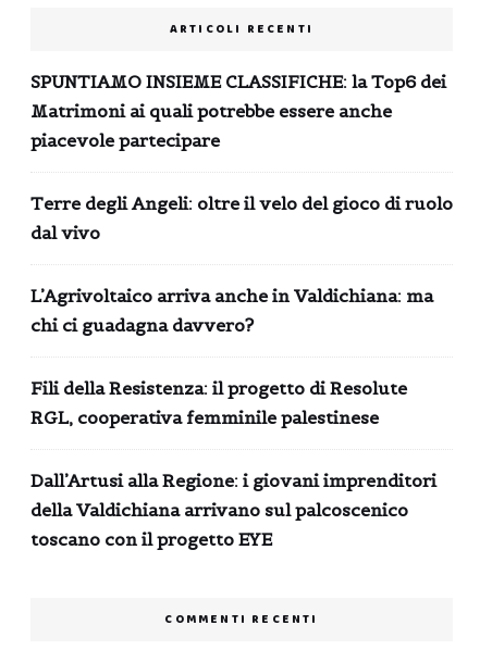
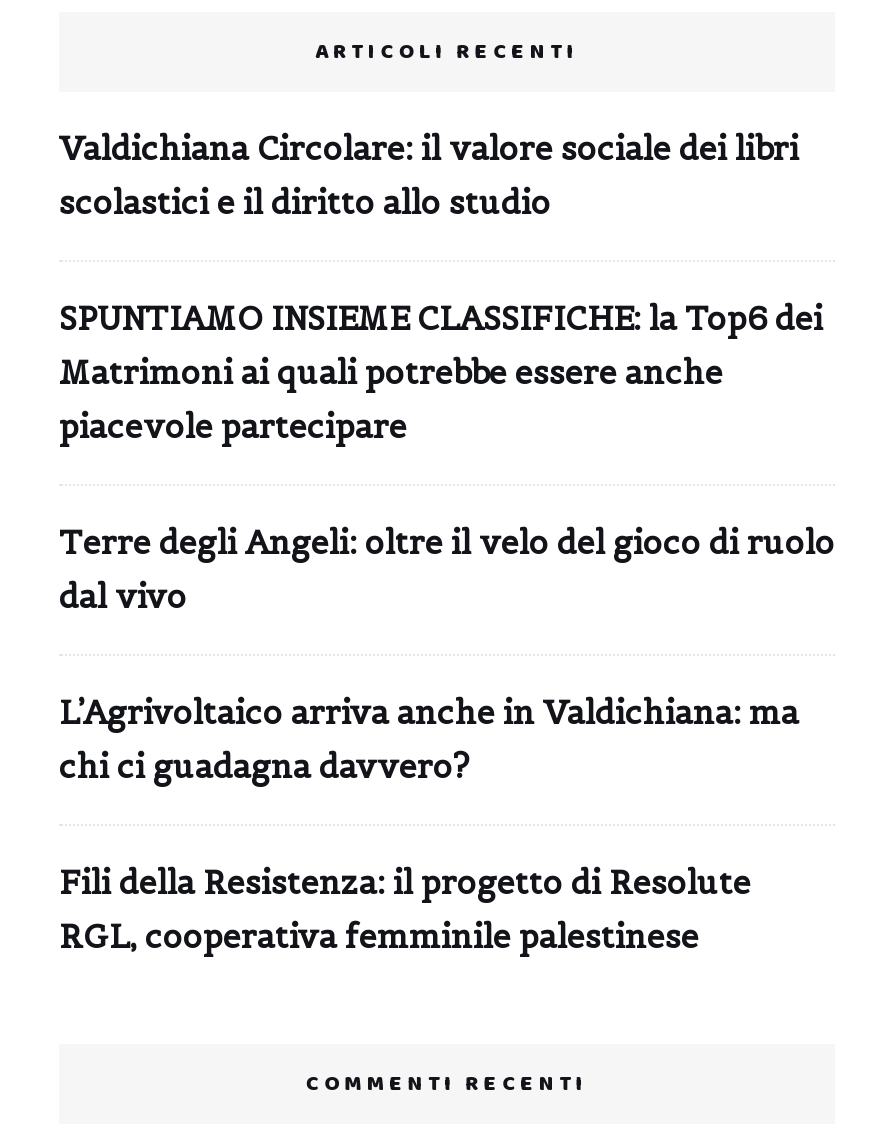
none -> [59,127,799,221] Valdichiana Circolare: il valore sociale dei libri | scolastici e il diritto allo studio
moved [30,70,453,428] -> [59,297,835,955]: SPUNTIAMO INSIEME CLASSIFICHE: la Top6 dei | Matrimoni ai quali potrebbe essere anche | piacevole partecipare | ... | Fili della Resistenza: il progetto di Resolute | RGL, cooperativa femminile palestinese
[30,469,436,550] Dall’Artusi alla Regione: i giovani imprenditori | della Valdichiana arrivano sul palcoscenico | toscano con il progetto EYE -> none

